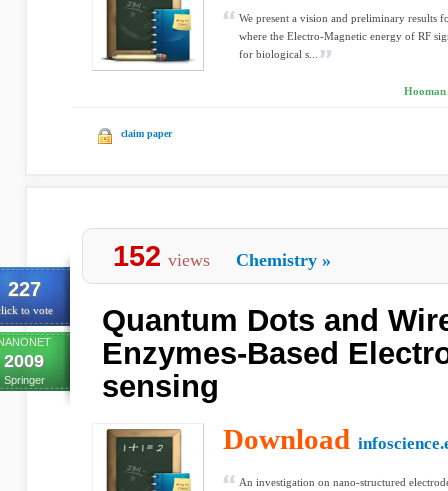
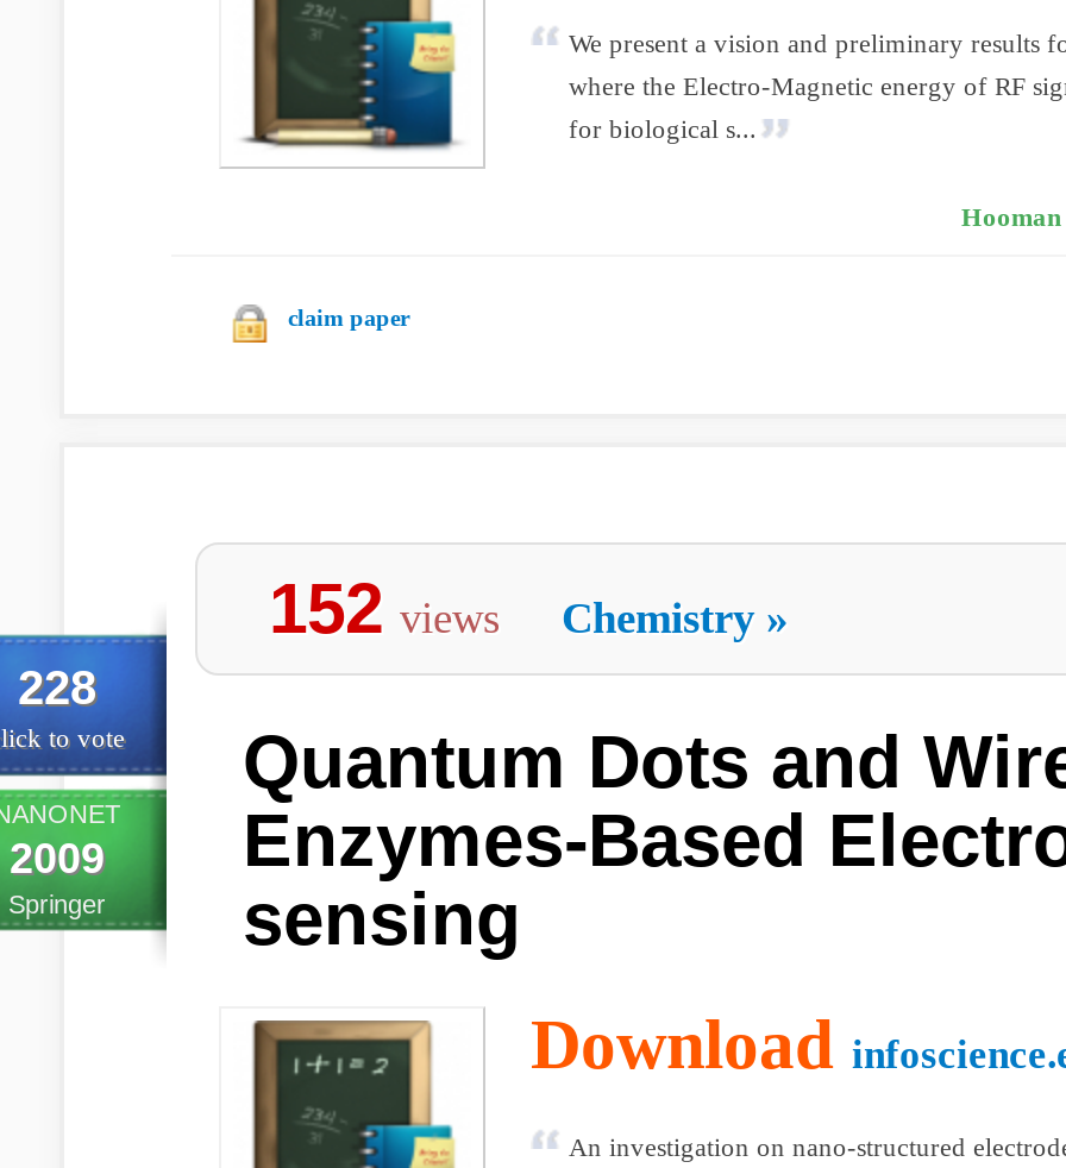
[7,278,40,300] 227 -> [18,661,96,714] 228

